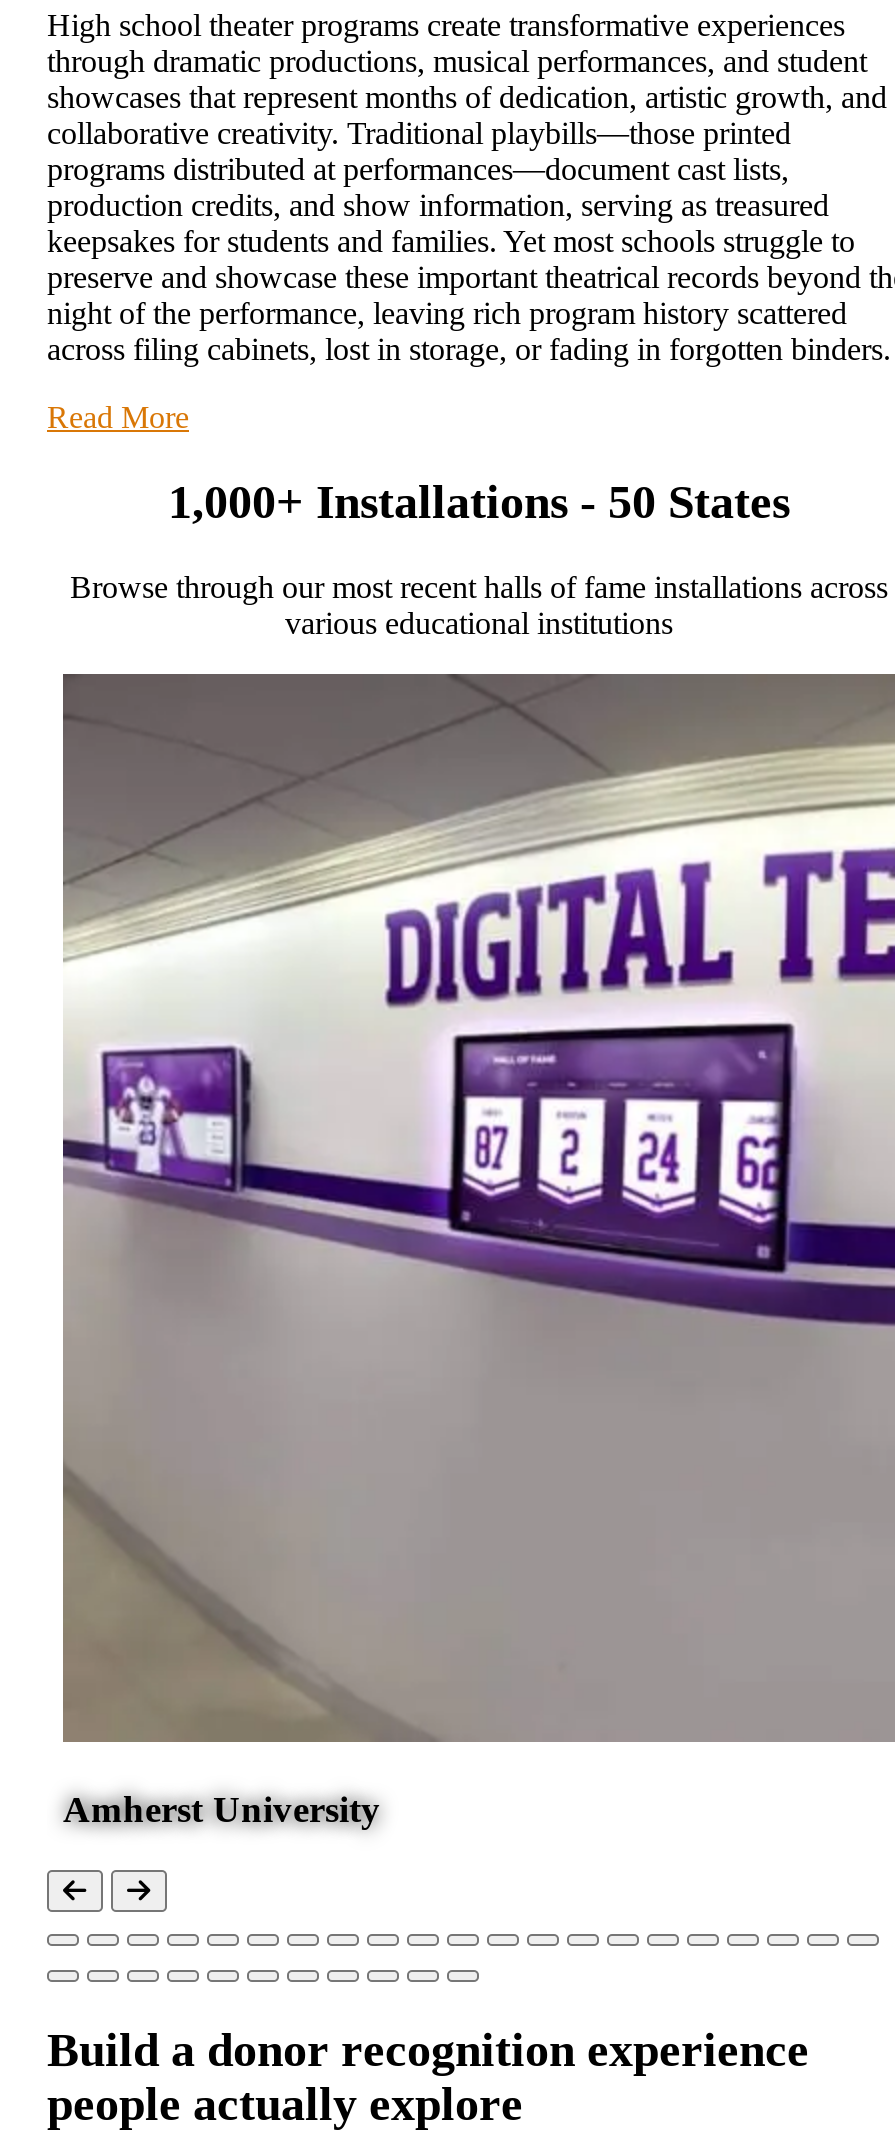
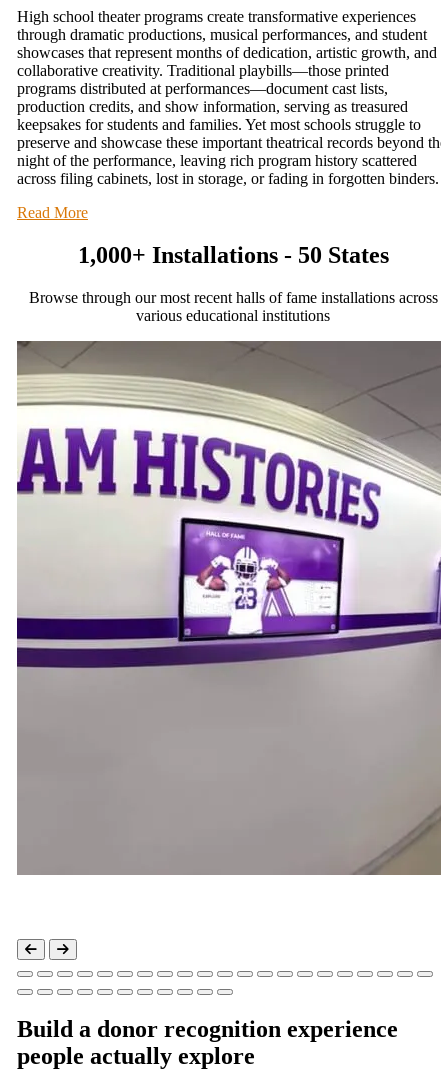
[47,674,889,1742] [image] -> [16,340,438,876] [image]
[63,1788,381,1830] Amherst University -> none

